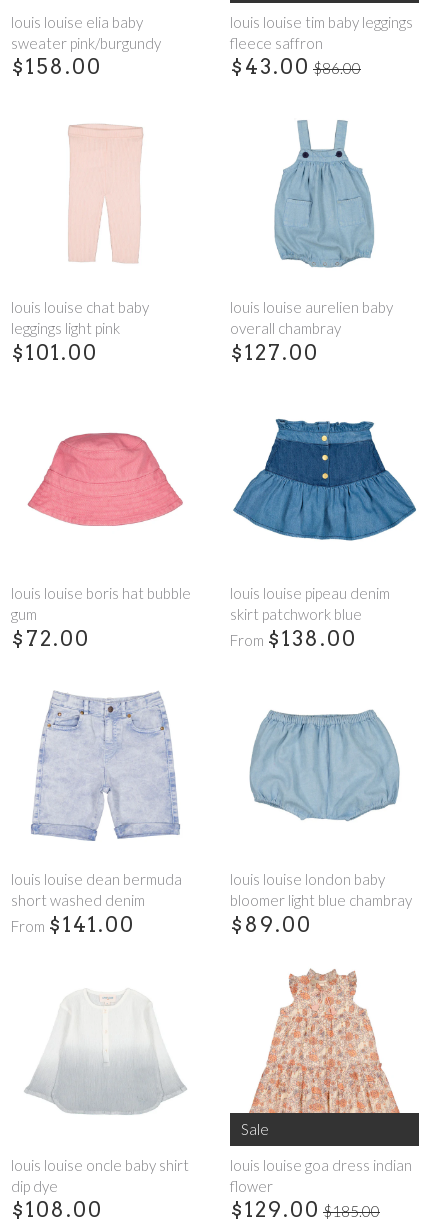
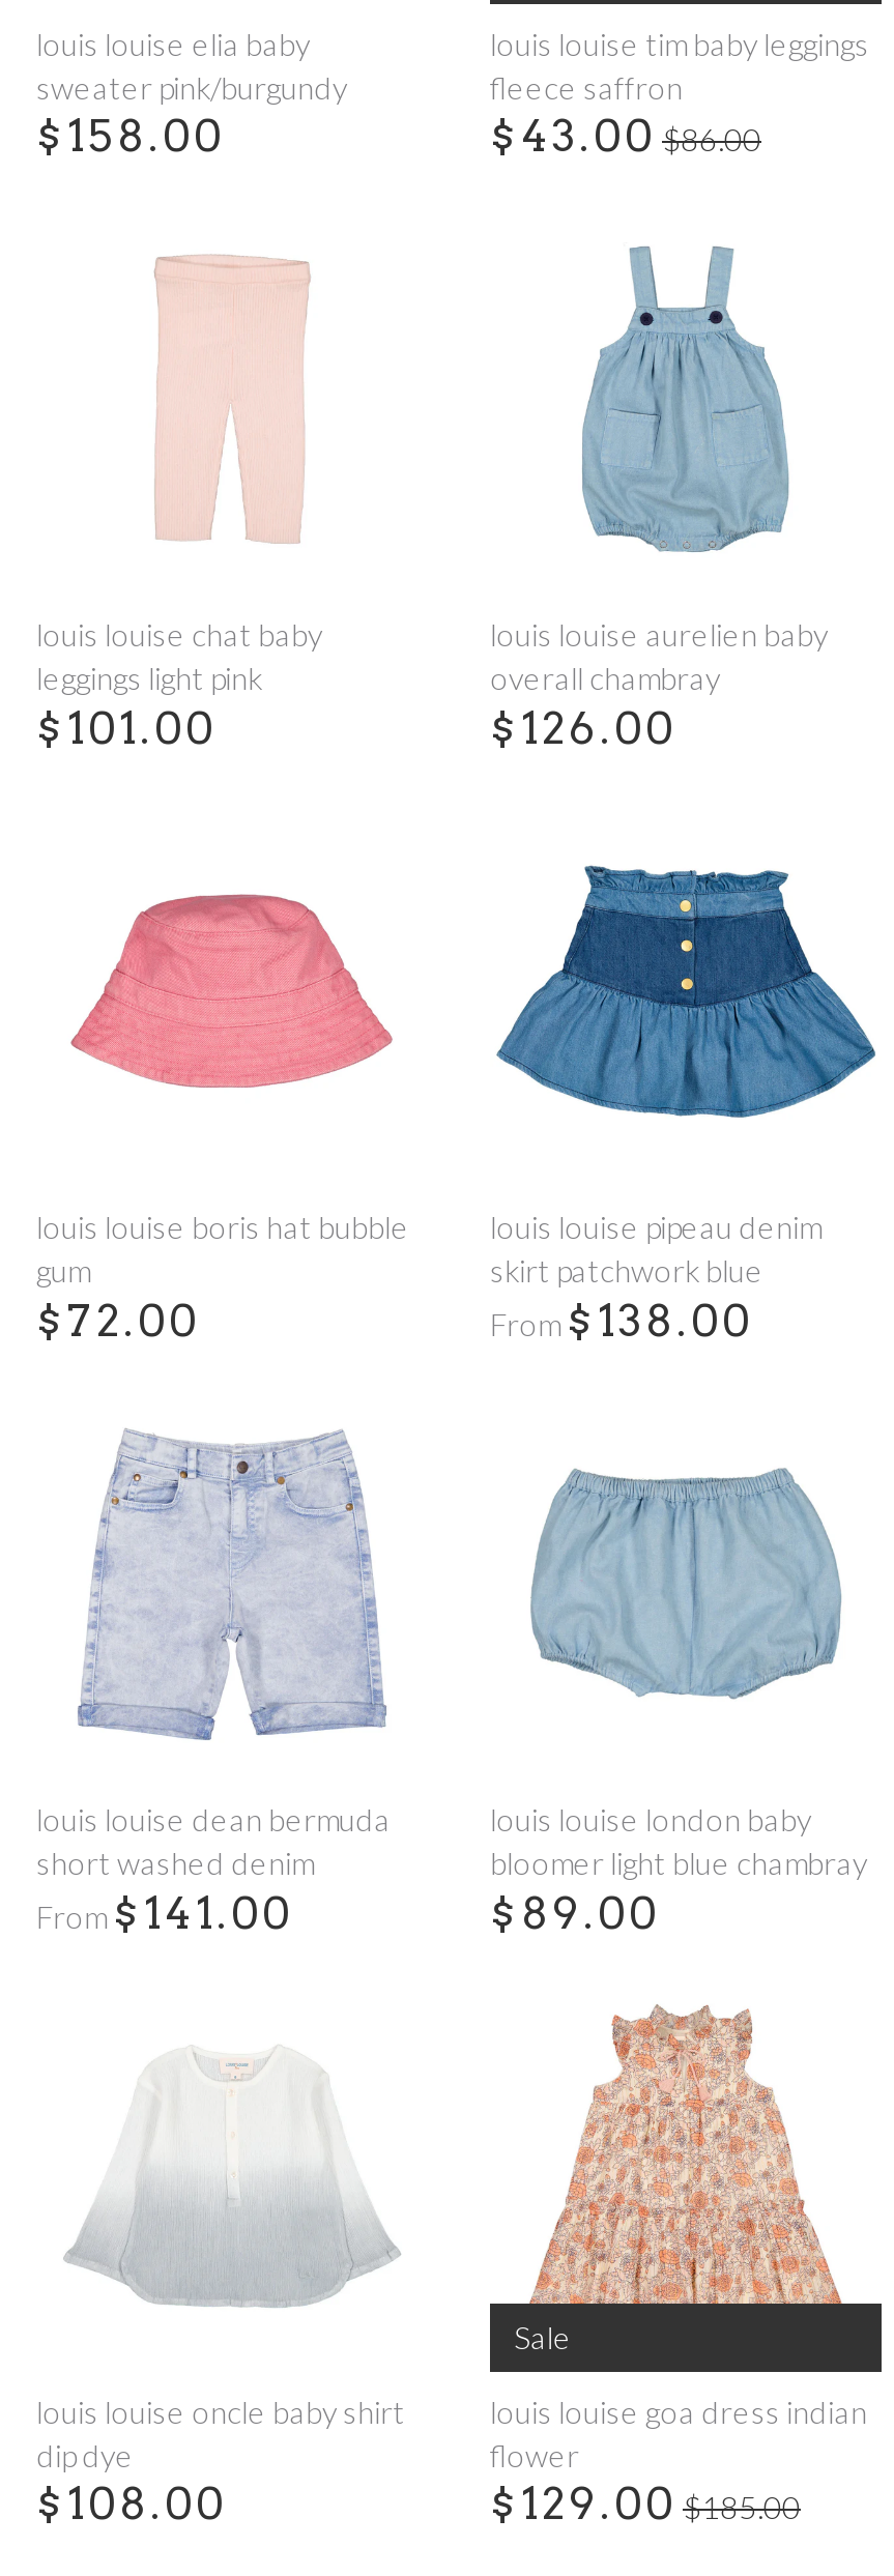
[230,340,319,365] $127.00 -> [490,702,676,754] $126.00

